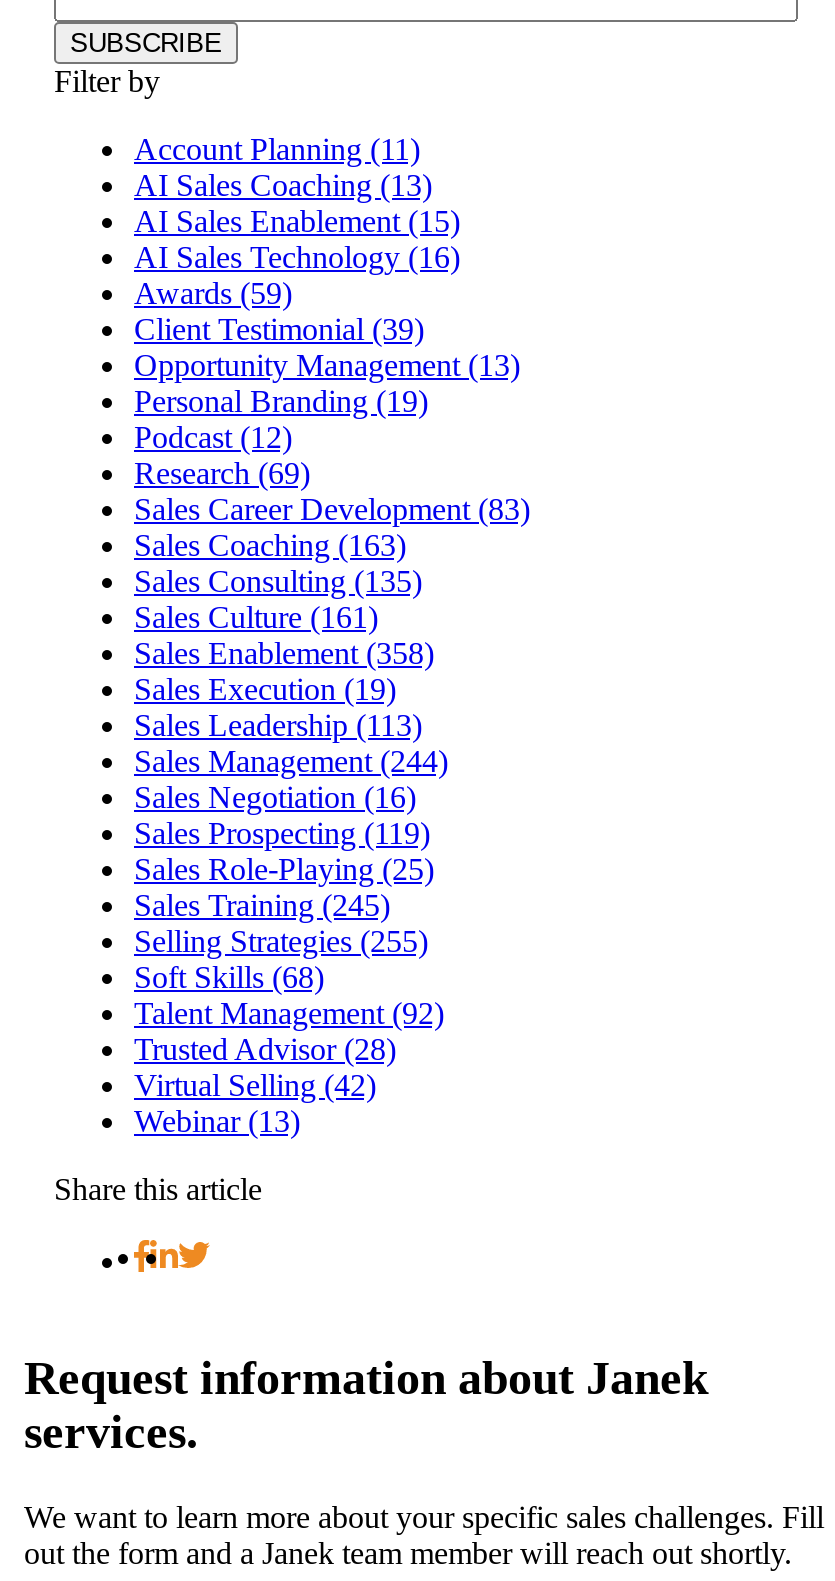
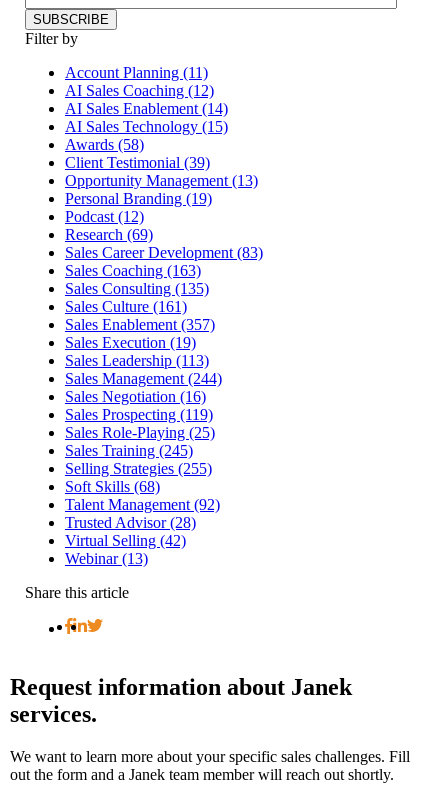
[134,167,432,201] AI Sales Coaching (13) -> [65,82,214,99] AI Sales Coaching (12)
[134,203,460,237] AI Sales Enablement (15) -> [65,100,228,117] AI Sales Enablement (14)
[134,239,460,273] AI Sales Technology (16) -> [65,118,228,135] AI Sales Technology (15)
[134,275,292,309] Awards (59) -> [65,136,144,153] Awards (58)
[134,635,434,669] Sales Enablement (358) -> [65,316,215,333] Sales Enablement (357)

